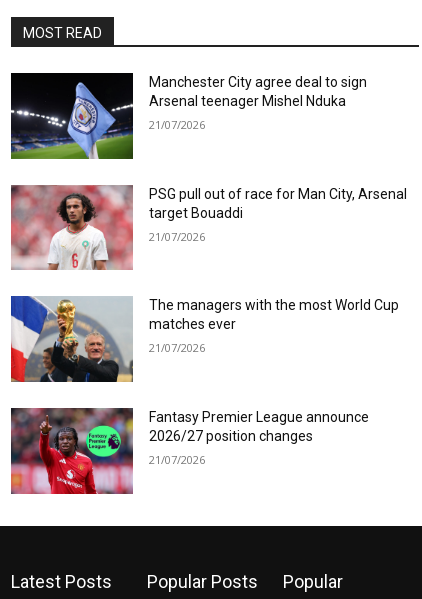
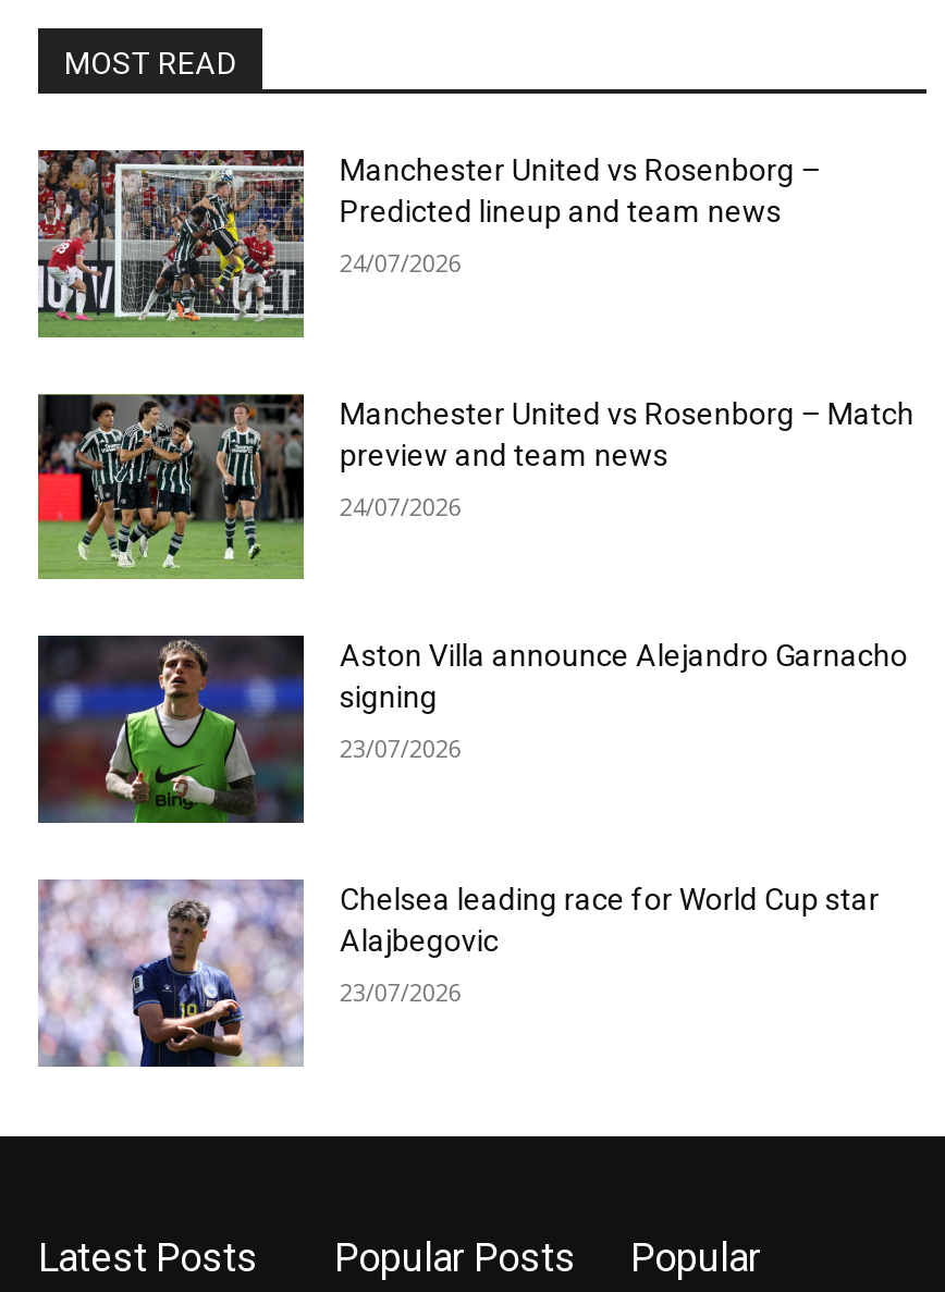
[10,72,367,159] [image] | Manchester City agree deal to sign | Arsenal teenager Mishel Nduka -> [36,148,821,337] [image] | Manchester United vs Rosenborg – | Predicted lineup and team news
[149,117,205,132] 21/07/2026 -> [339,246,461,279] 24/07/2026
[10,184,407,270] [image] | PSG pull out of race for Man City, Arsenal | target Bouaddi -> [36,392,914,579] [image] | Manchester United vs Rosenborg – Match | preview and team news
[149,229,205,244] 21/07/2026 -> [339,489,461,522] 24/07/2026
[10,295,399,383] [image] | The managers with the most World Cup | matches ever -> [36,633,908,825] [image] | Aston Villa announce Alejandro Garnacho | signing
[149,340,205,355] 21/07/2026 -> [339,732,461,765] 23/07/2026
[11,408,369,495] [image] | Fantasy Premier League announce | 2026/27 position changes -> [38,877,879,1069] [image] | Chelsea leading race for World Cup star | Alajbegovic
[149,452,205,467] 21/07/2026 -> [339,975,461,1008] 23/07/2026

